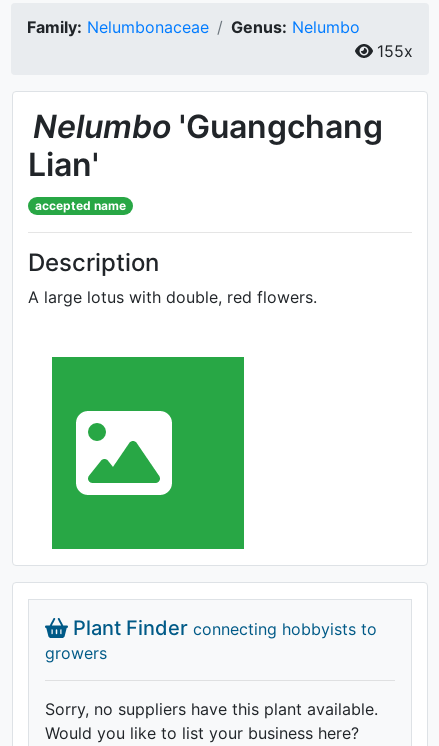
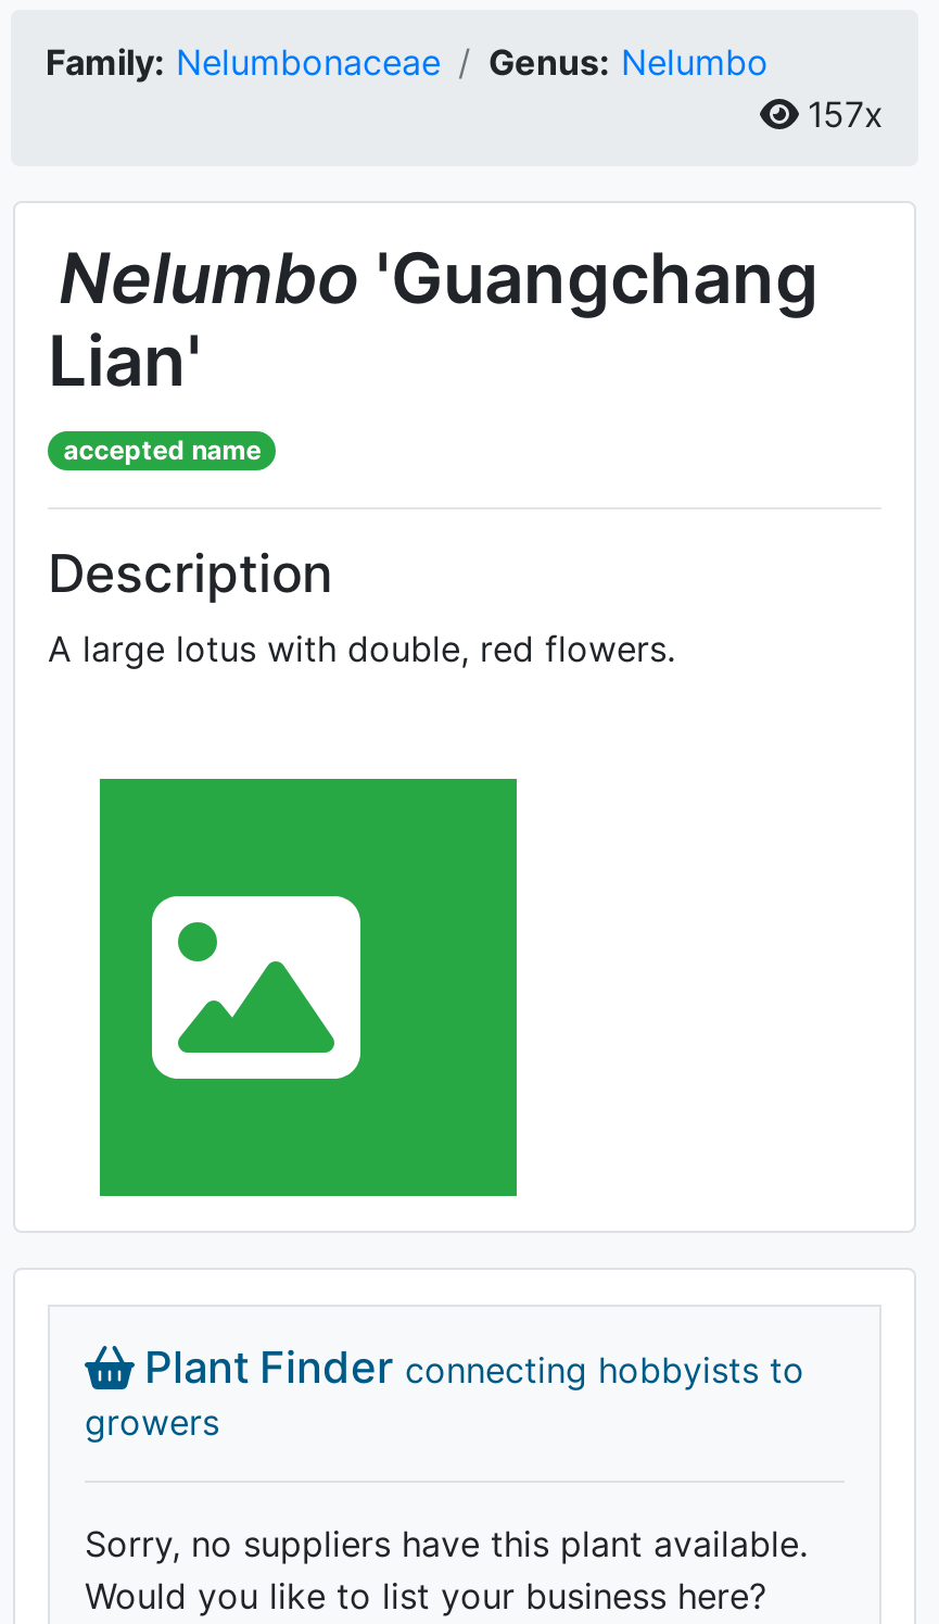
[377,41,413,61] 155x -> [808,92,884,136] 157x

